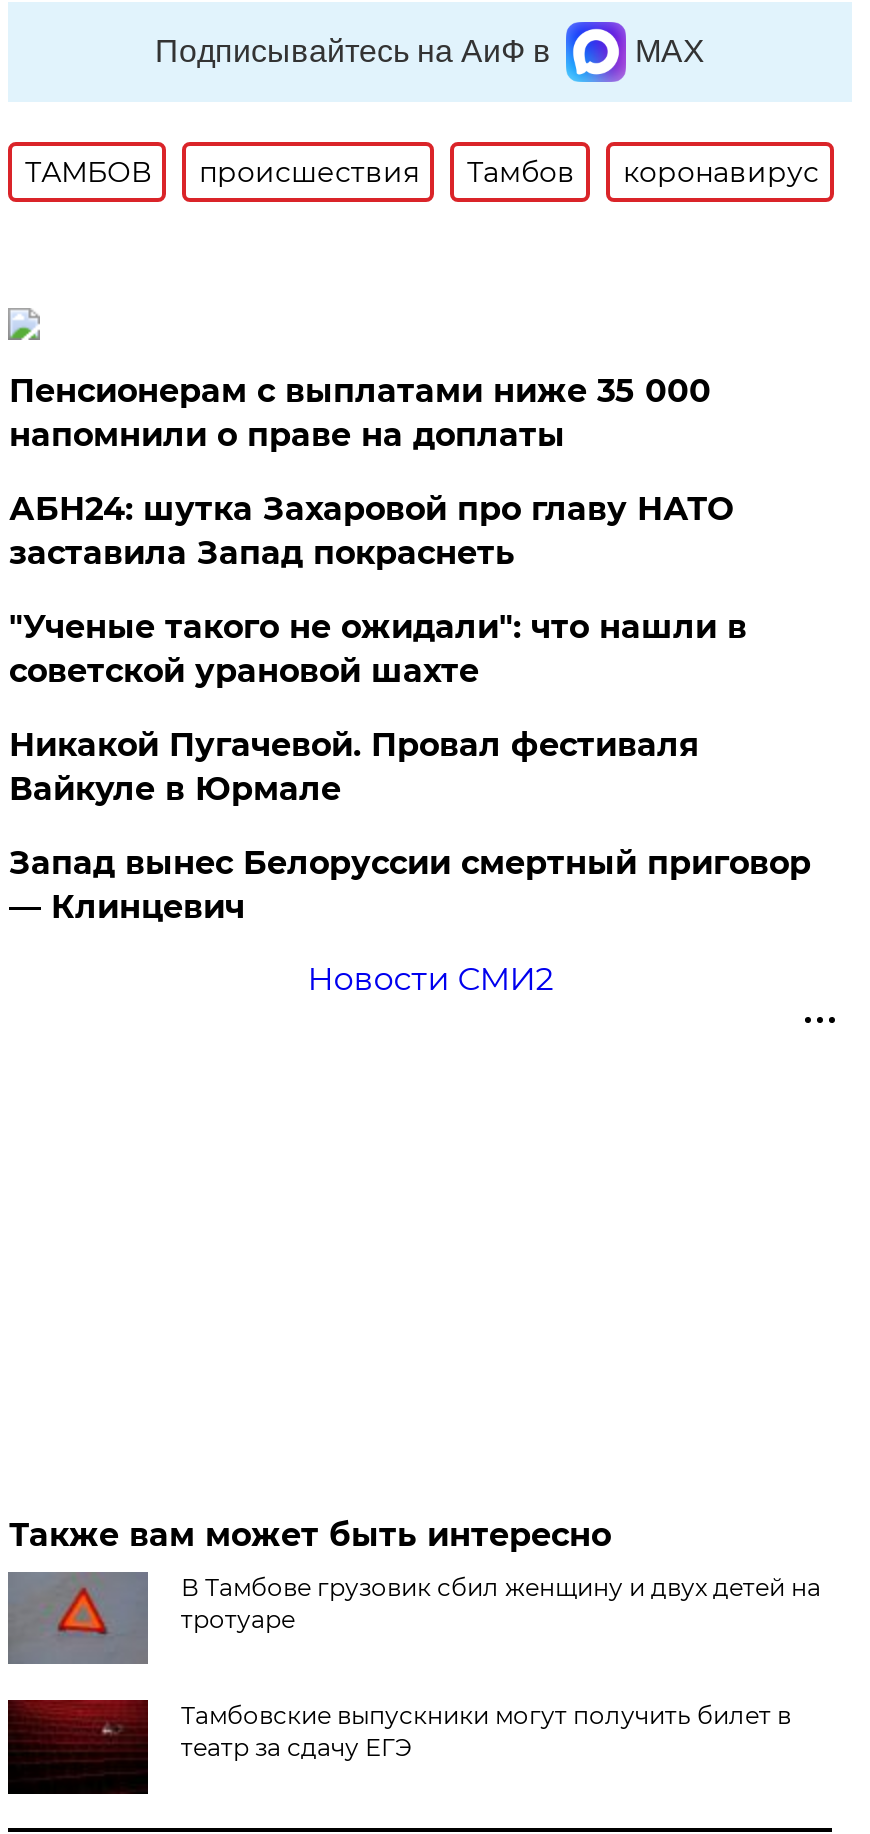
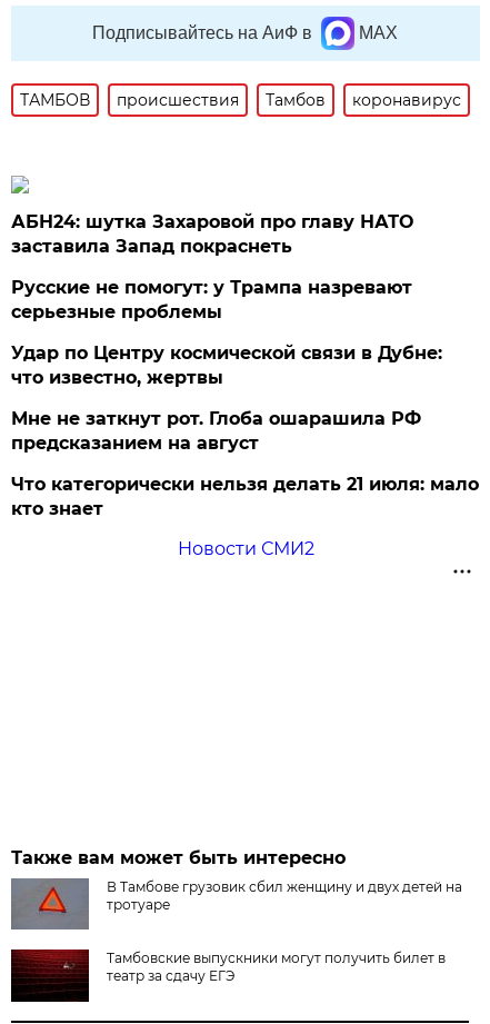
[9,372,711,454] Пенсионерам с выплатами ниже 35 000 | напомнили о праве на доплаты -> none
moved [9,490,733,572] -> [12,211,414,257]: АБН24: шутка Захаровой про главу НАТО | заставила Запад покраснеть
[9,608,811,926] "Ученые такого не ожидали": что нашли в | советской урановой шахте | Никакой Пугачевой. Провал фестиваля | Вайкуле в Юрмале | Запад вынес Белоруссии смертный приговор | — Клинцевич -> [12,277,479,519] Русские не помогут: у Трампа назревают | серьезные проблемы | Удар по Центру космической связи в Дубне: | что известно, жертвы | Мне не заткнут рот. Глоба ошарашила РФ | предсказанием на август | Что категорически нельзя делать 21 июля: мало | кто знает

